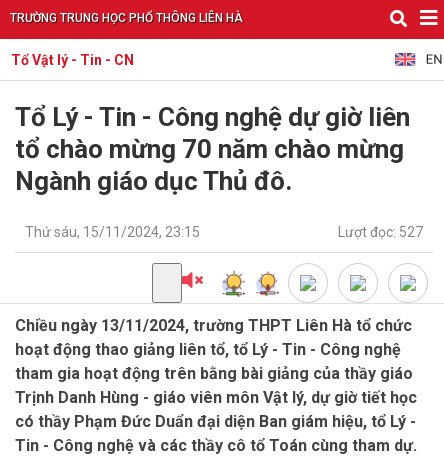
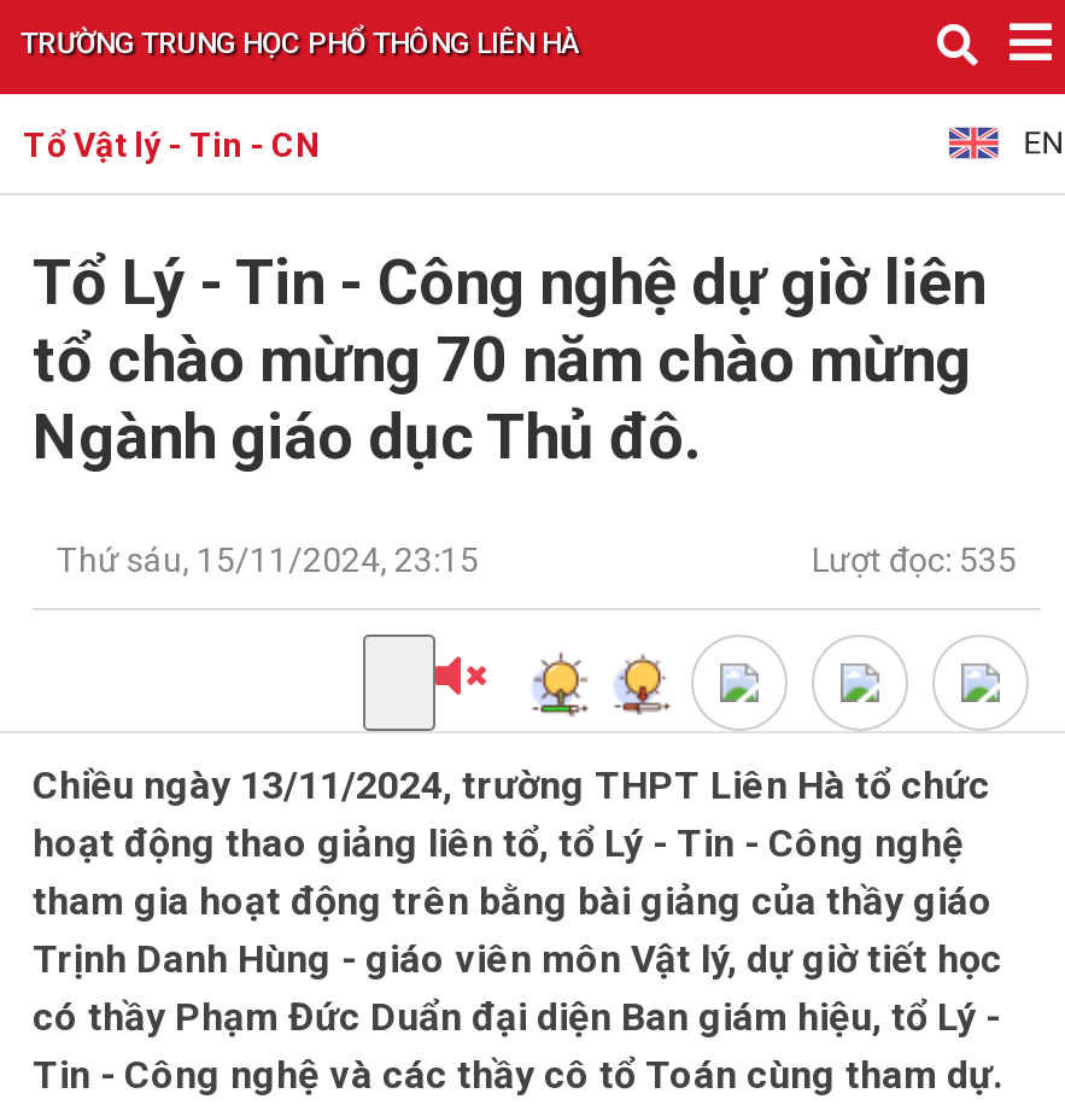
[338,224,423,240] Lượt đọc: 527 -> [812,540,1017,579] Lượt đọc: 535

